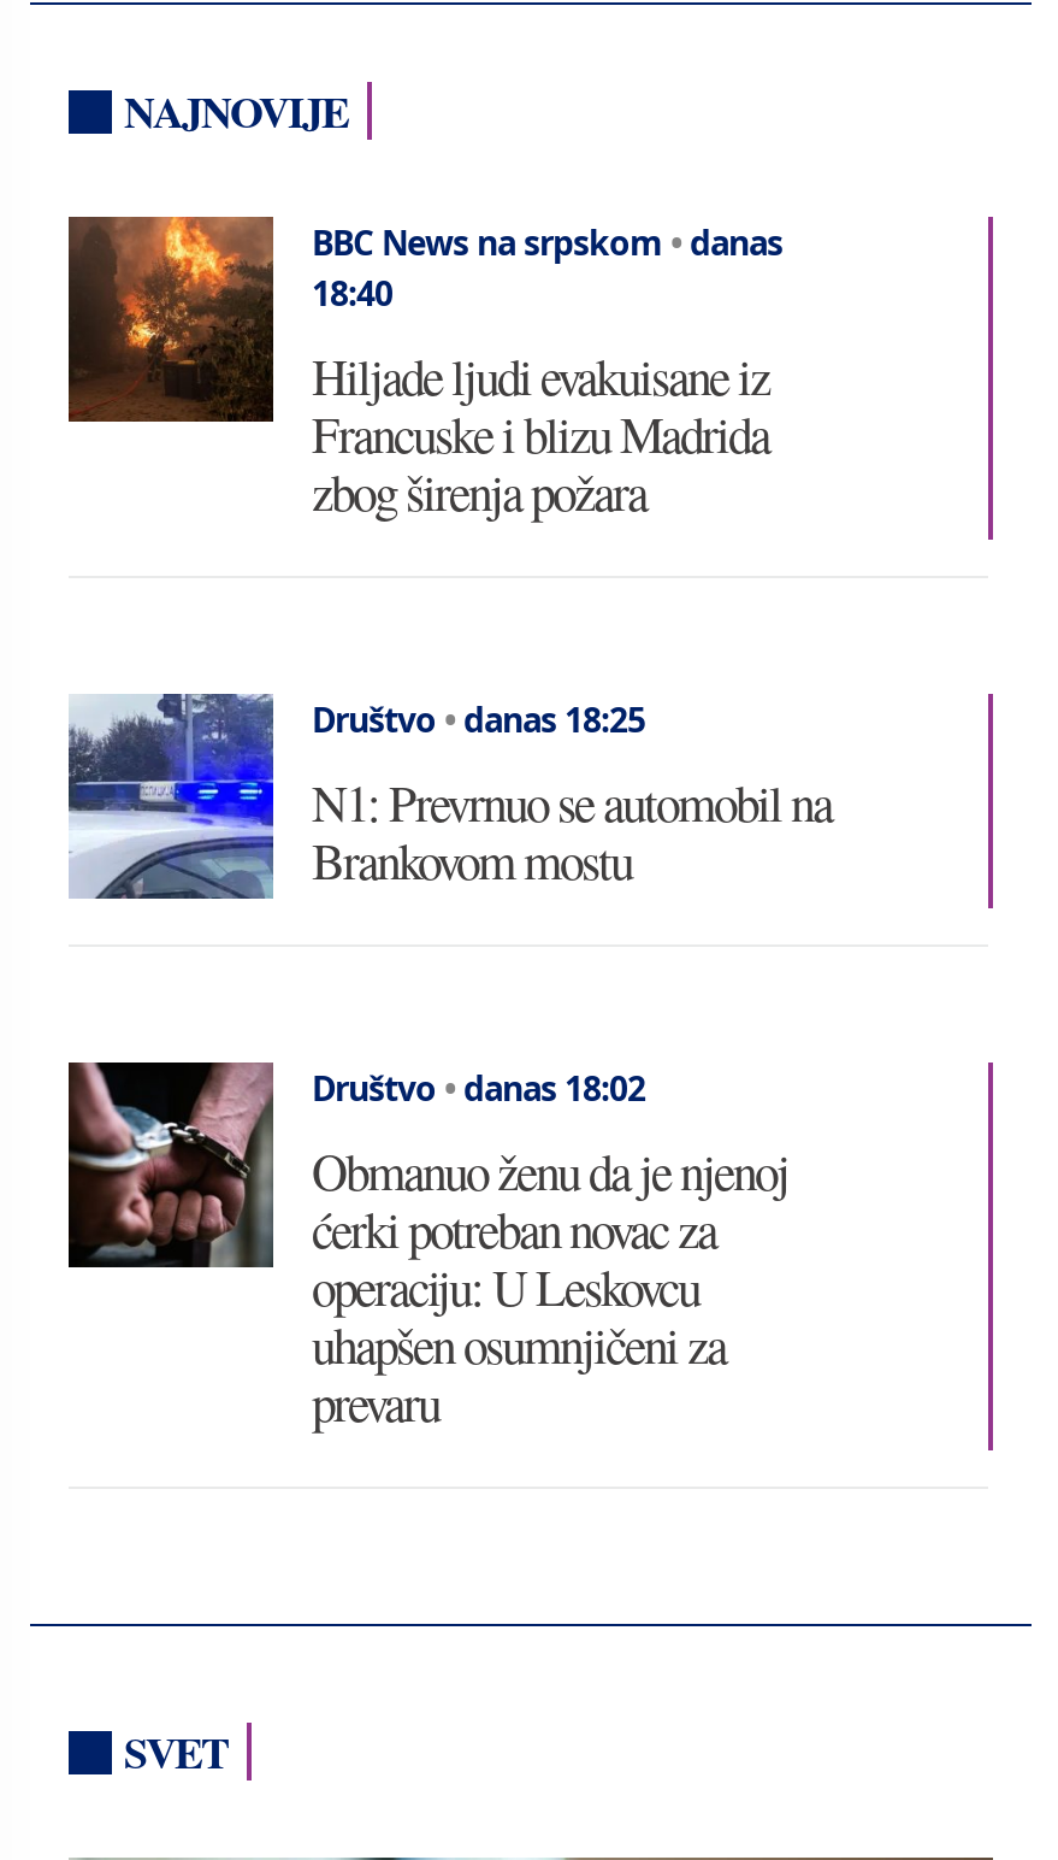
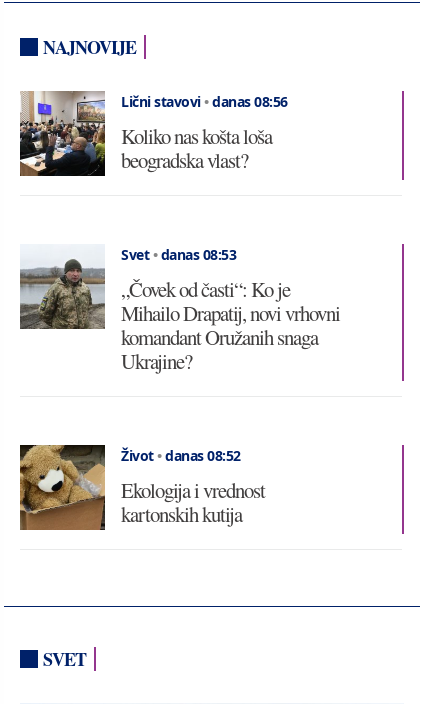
[66,214,782,525] [image] | BBC News na srpskom • danas | 18:40 | Hiljade ljudi evakuisane iz | Francuske i blizu Madrida | zbog širenja požara -> [19,90,287,176] [image] | Lični stavovi • danas 08:56 | Koliko nas košta loša | beogradska vlast?
[66,691,832,901] [image] | Društvo • danas 18:25 | N1: Prevrnuo se automobil na | Brankovom mostu -> [19,245,340,375] [image] | Svet • danas 08:53 | „Čovek od časti“: Ko je | Mihailo Drapatij, novi vrhovni | komandant Oružanih snaga | Ukrajine?
[66,1060,788,1436] [image] | Društvo • danas 18:02 | Obmanuo ženu da je njenoj | ćerki potreban novac za | operaciju: U Leskovcu | uhapšen osumnjičeni za | prevaru -> [19,442,265,531] [image] | Život • danas 08:52 | Ekologija i vrednost | kartonskih kutija

